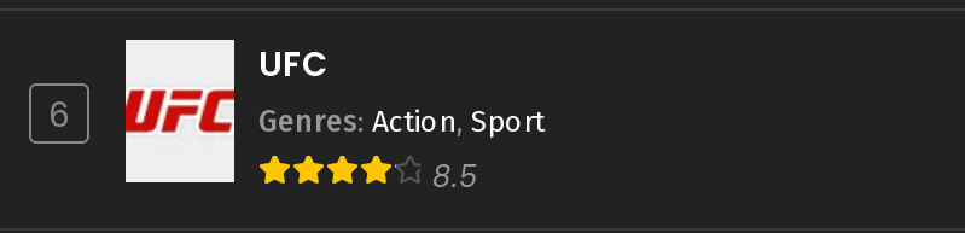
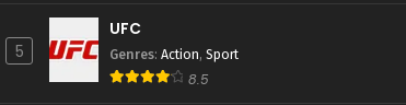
[48,91,70,139] 6 -> [15,41,24,62] 5

